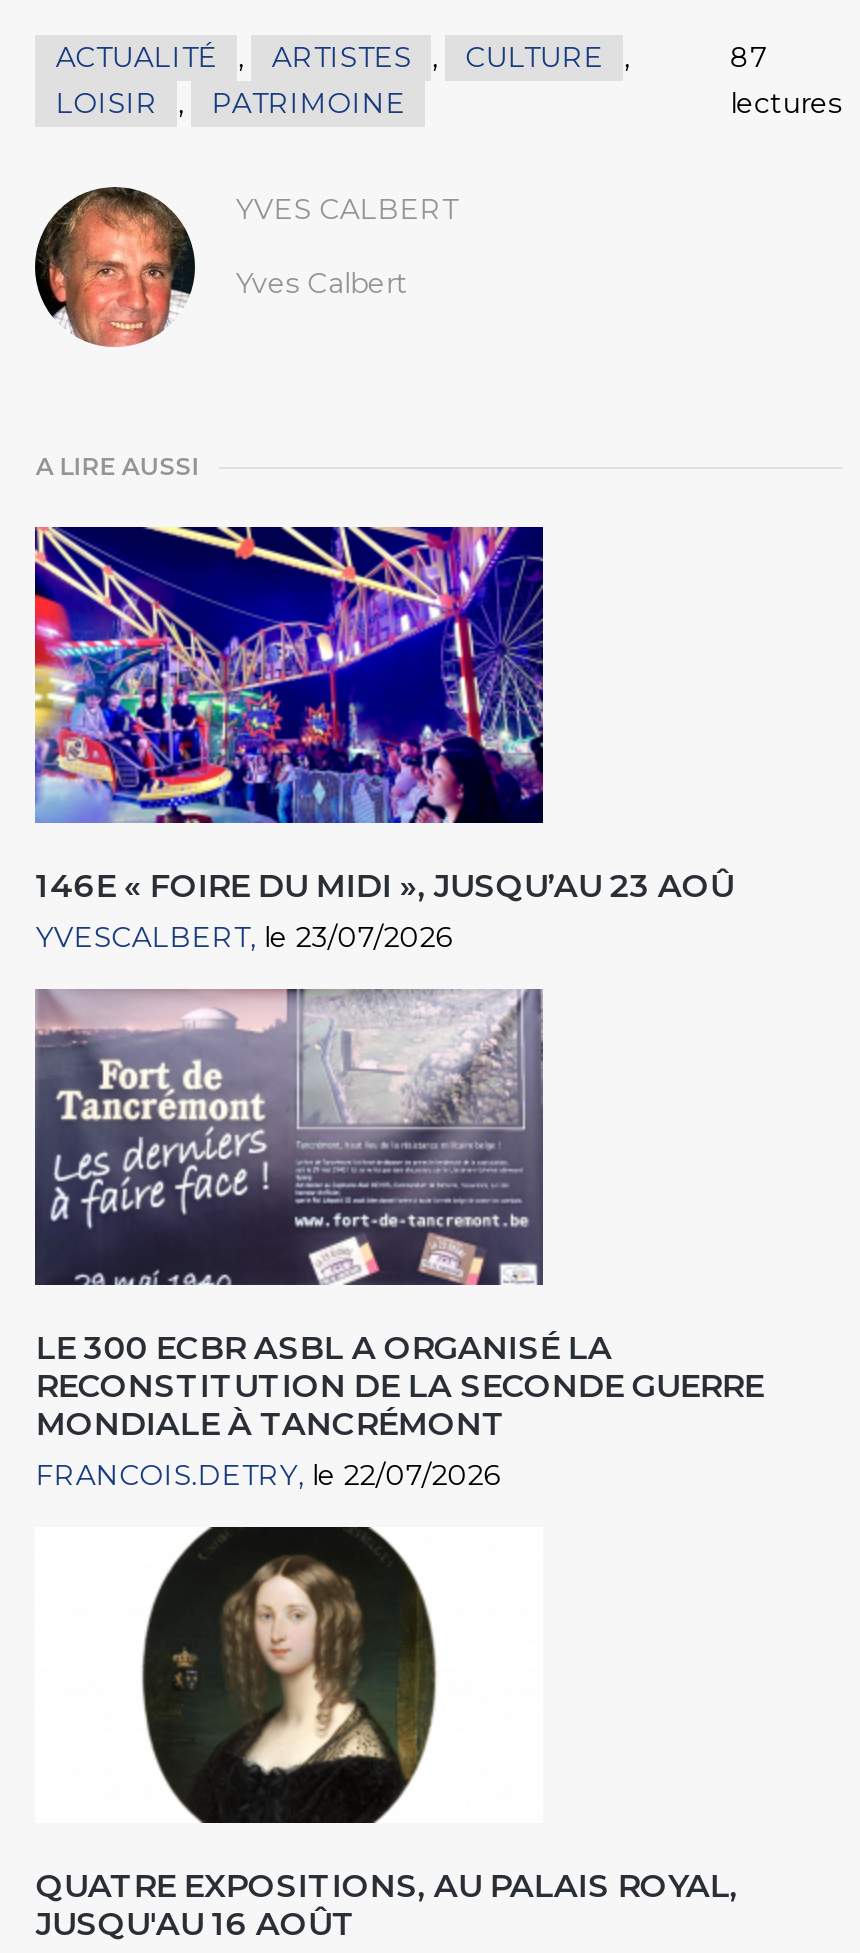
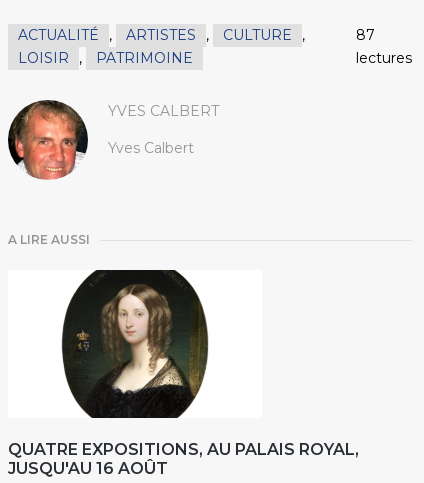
[33,525,734,955] [image] | 146E « FOIRE DU MIDI », JUSQU’AU 23 AOÛ | YVESCALBERT le 23/07/2026 -> none
[33,987,764,1493] [image] | LE 300 ECBR ASBL A ORGANISÉ LA | RECONSTITUTION DE LA SECONDE GUERRE | MONDIALE À TANCRÉMONT | FRANCOIS.DETRY le 22/07/2026 -> none

